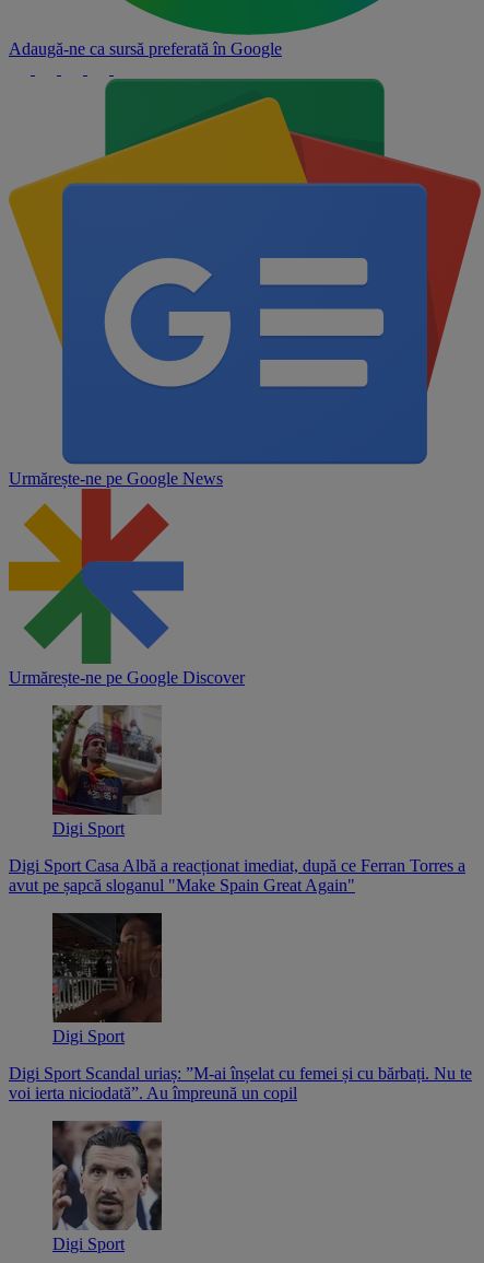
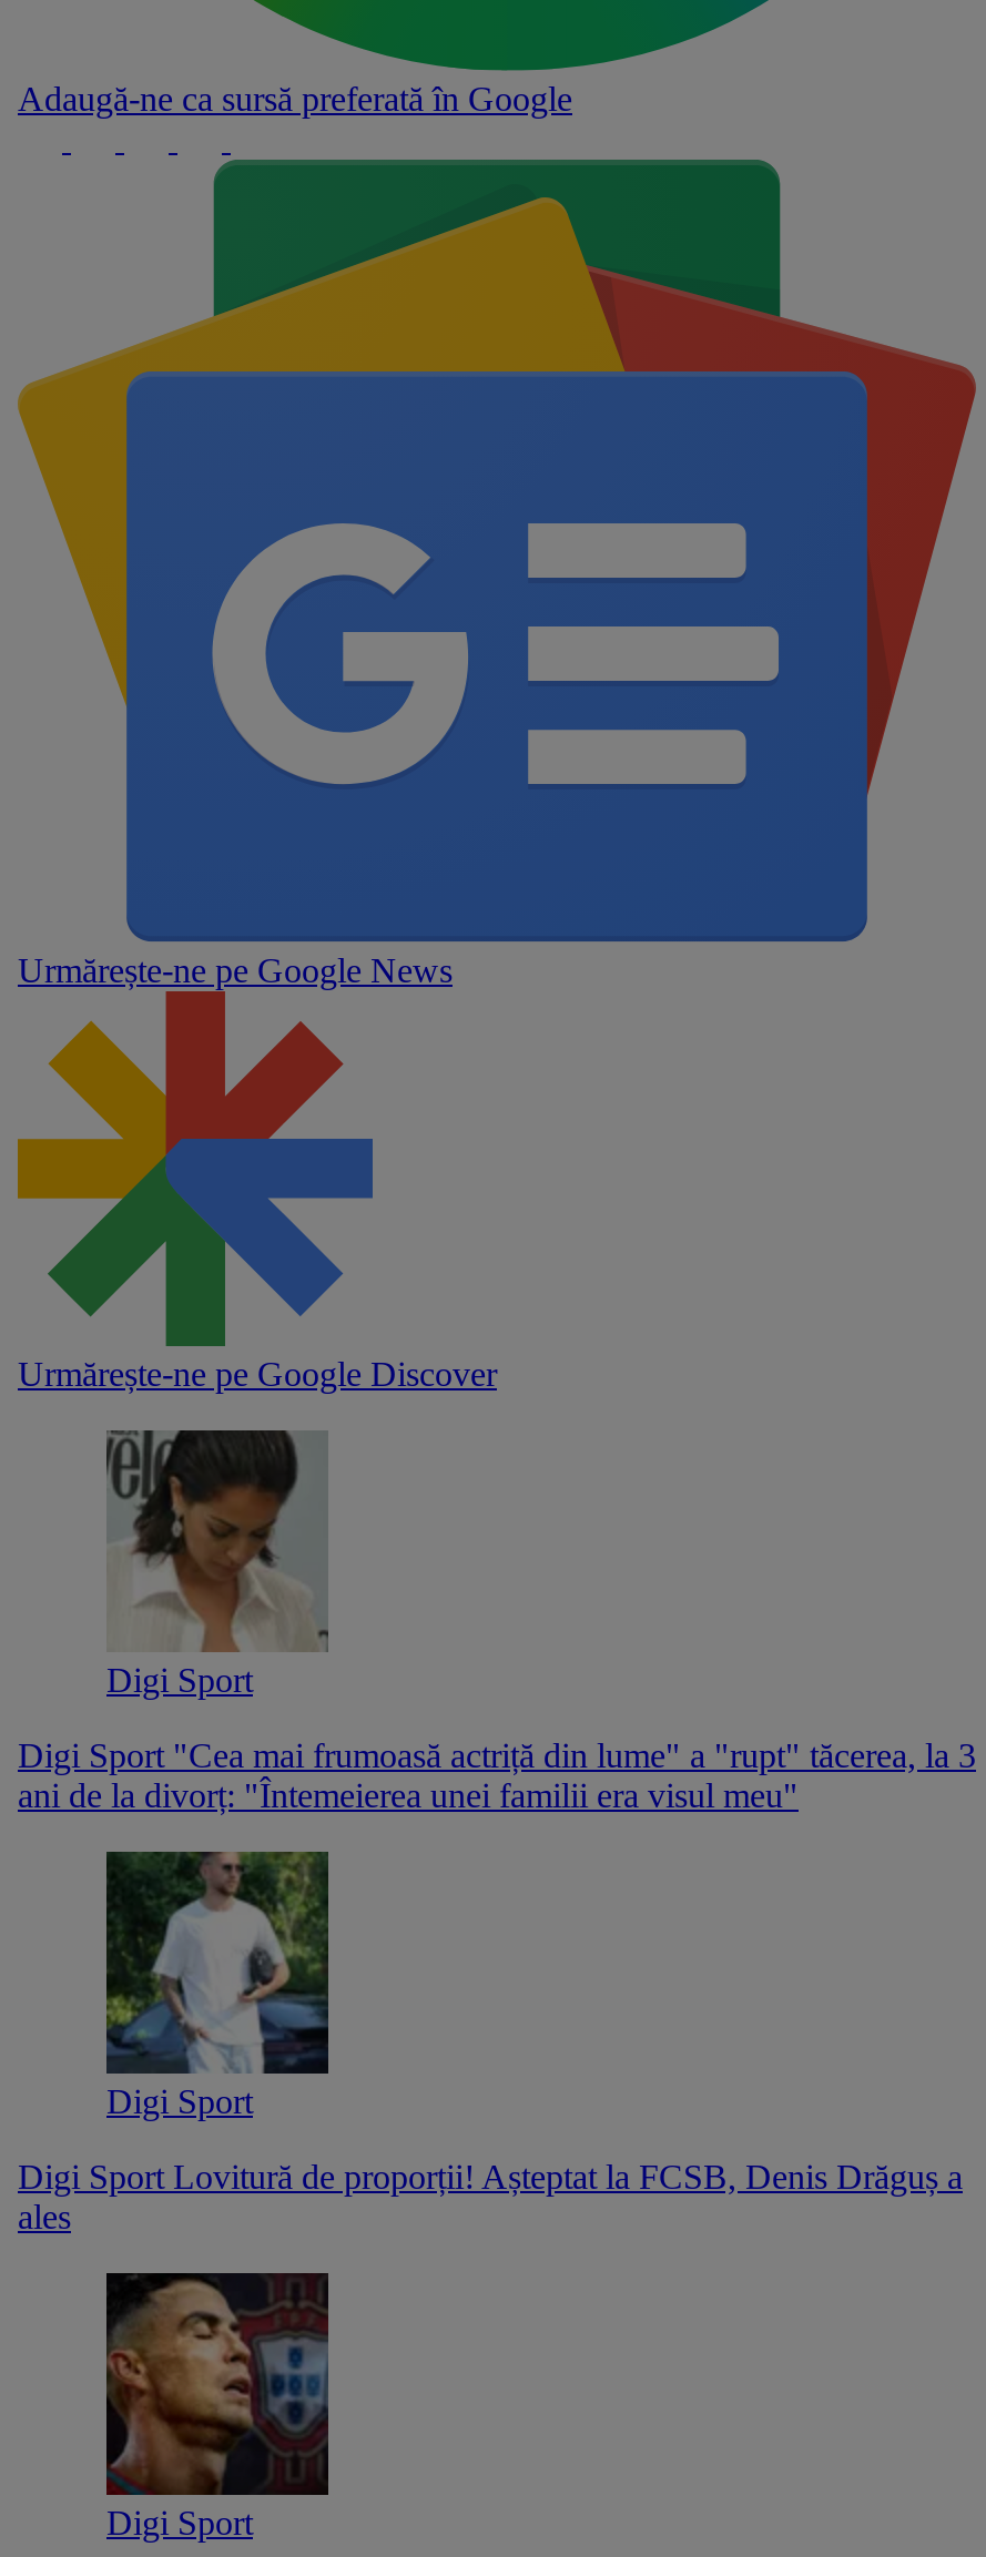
[9,705,465,895] [image] | Digi Sport Casa Albă a reacționat imediat, după ce Ferran Torres a | avut pe șapcă sloganul "Make Spain Great Again" -> [18,1428,976,1815] [image] | Digi Sport "Cea mai frumoasă actriță din lume" a "rupt" tăcerea, la 3 | ani de la divorț: "Întemeierea unei familii era visul meu"
[9,912,472,1102] [image] | Digi Sport Scandal uriaș: ”M-ai înșelat cu femei și cu bărbați. Nu te | voi ierta niciodată”. Au împreună un copil -> [18,1850,963,2236] [image] | Digi Sport Lovitură de proporții! Așteptat la FCSB, Denis Drăguș a | ales
[51,1120,163,1231] [image] -> [104,2271,331,2497] [image]

